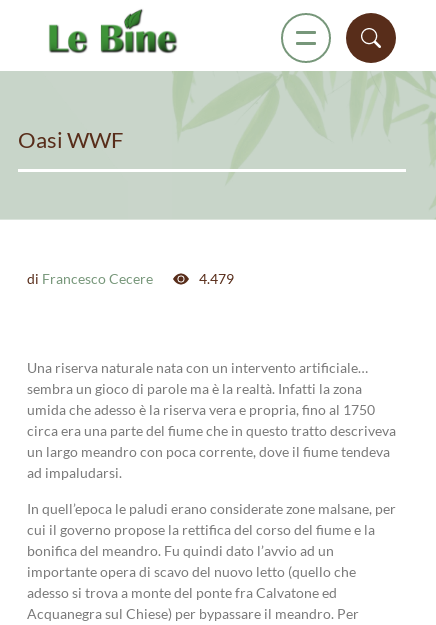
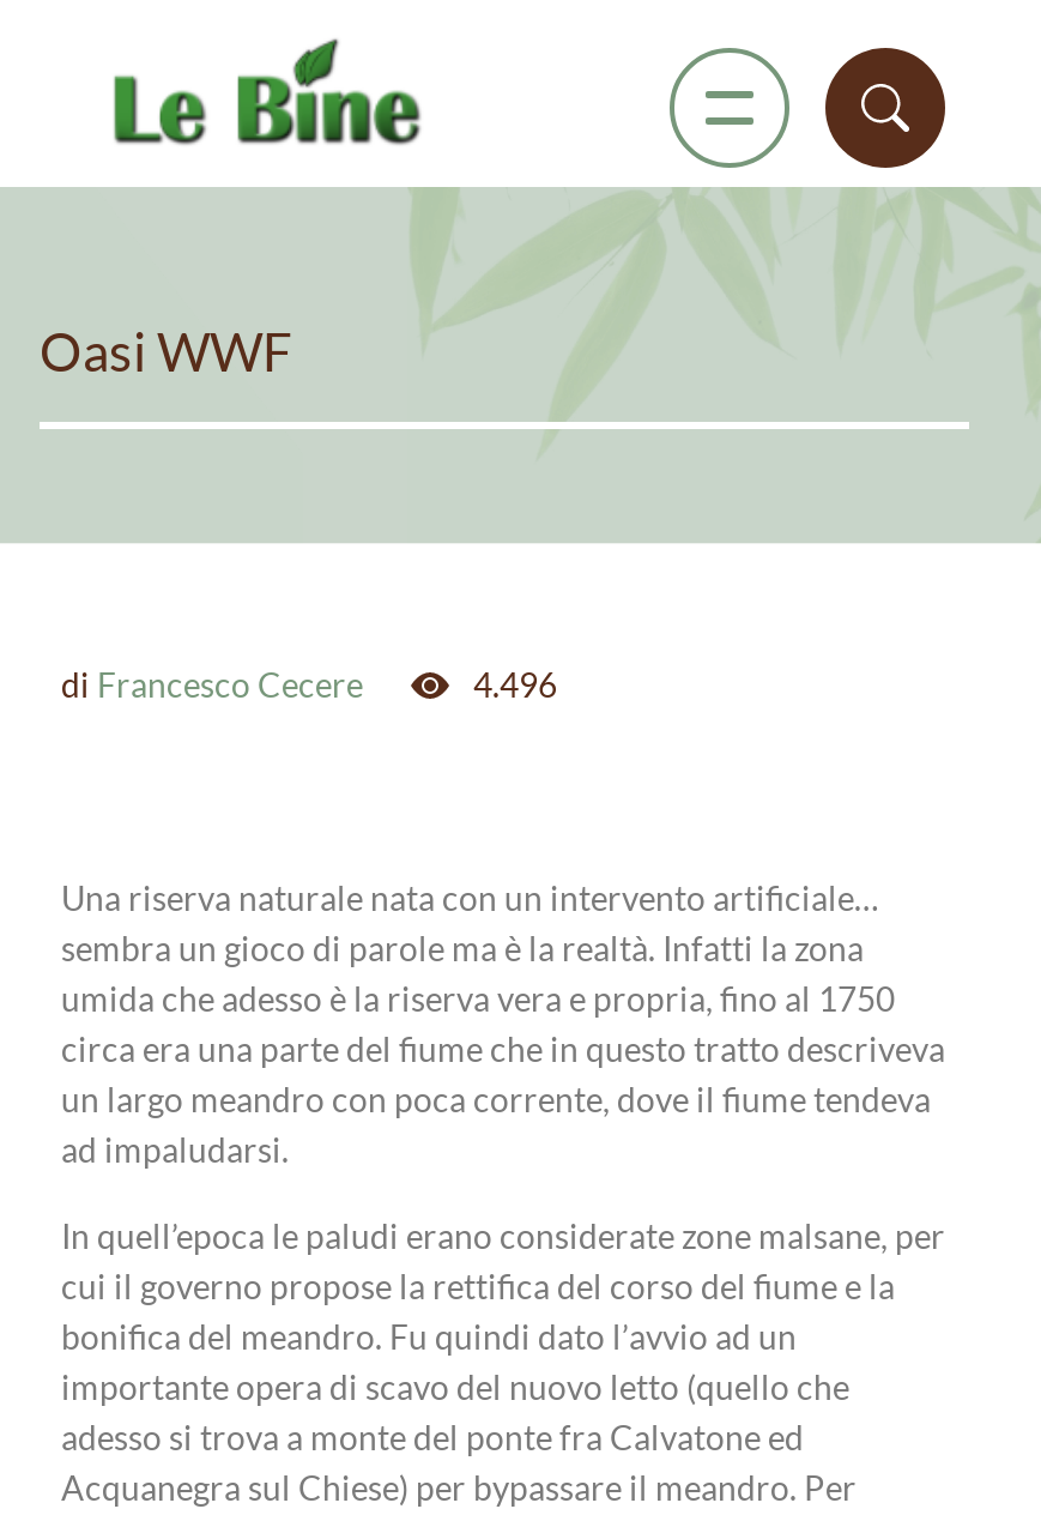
[199,270,234,287] 4.479 -> [473,665,557,705] 4.496

